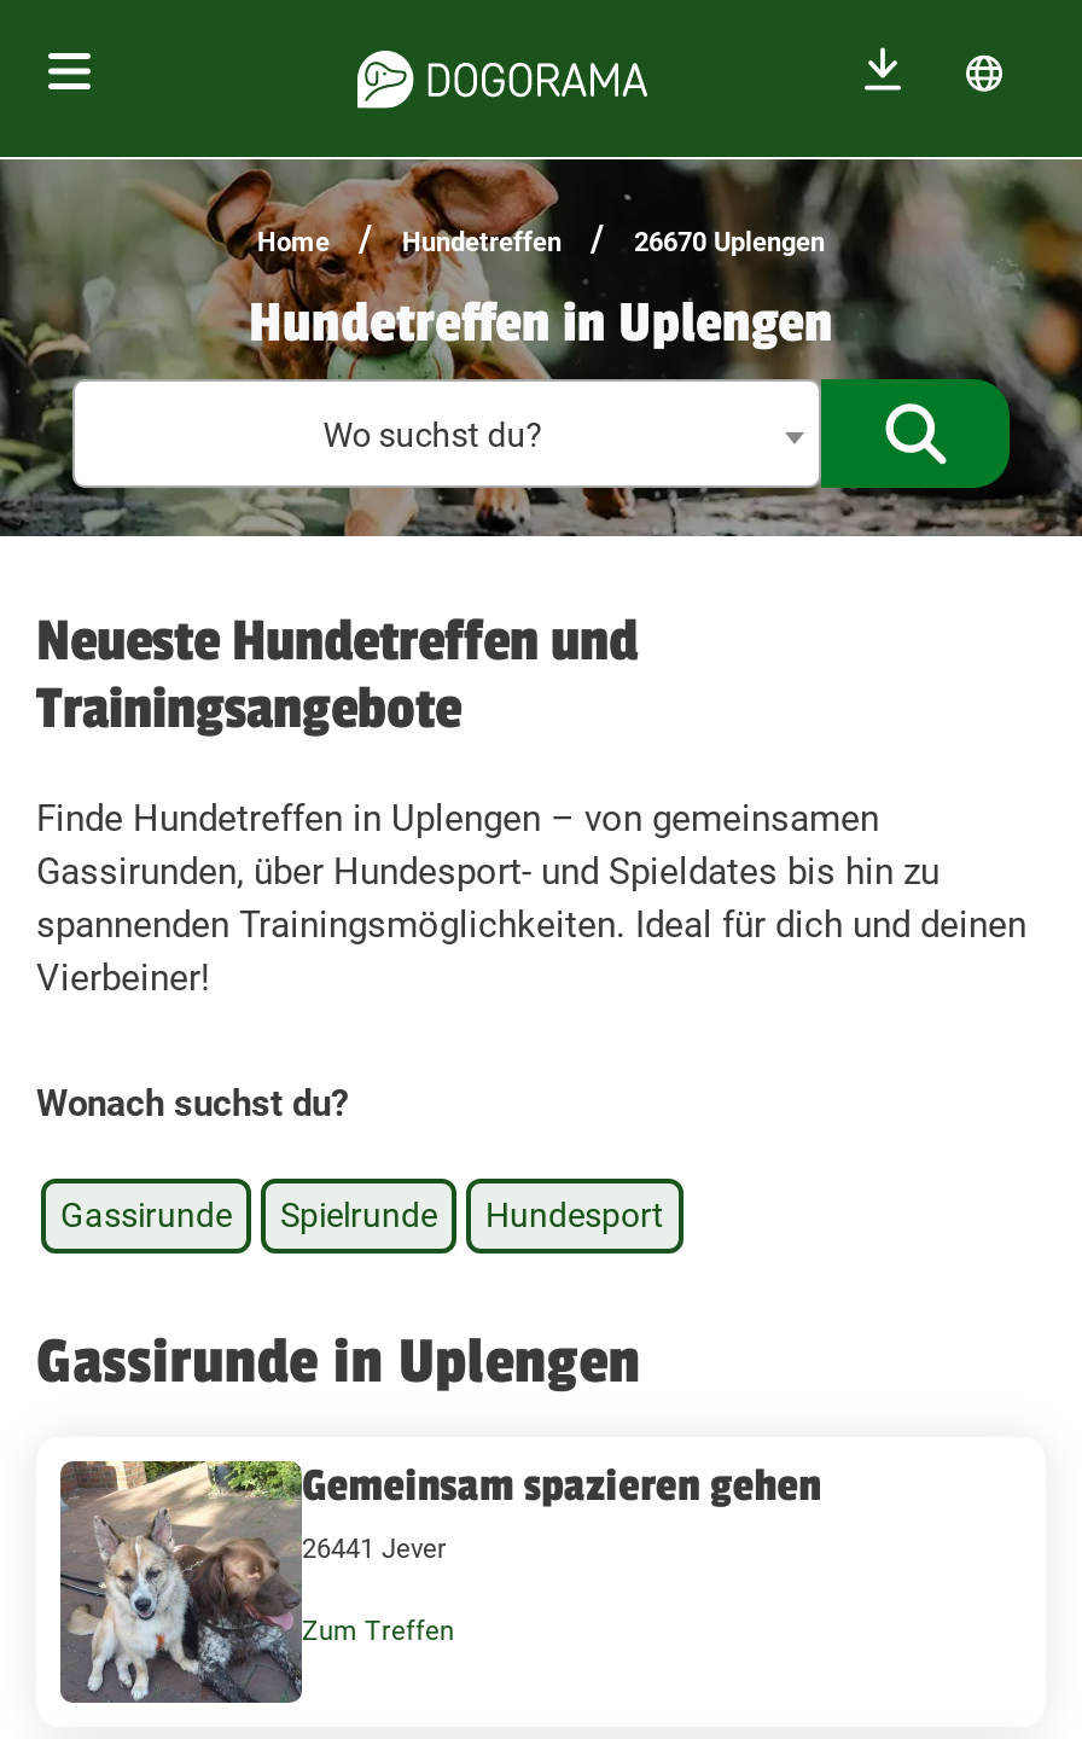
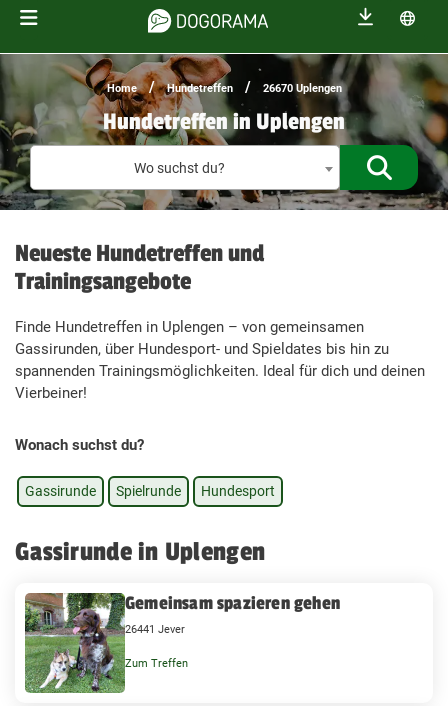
[60,1459,302,1705] [image] -> [24,592,125,694] [image]

